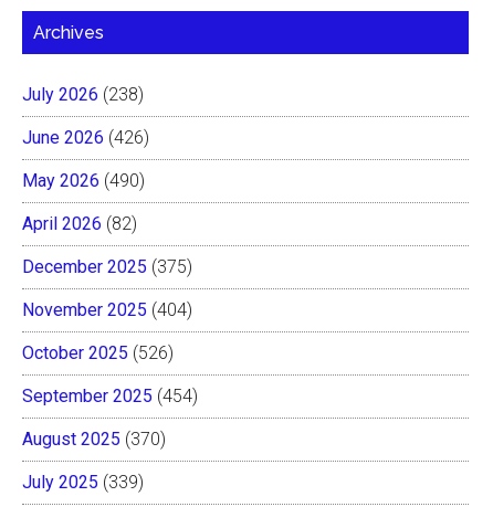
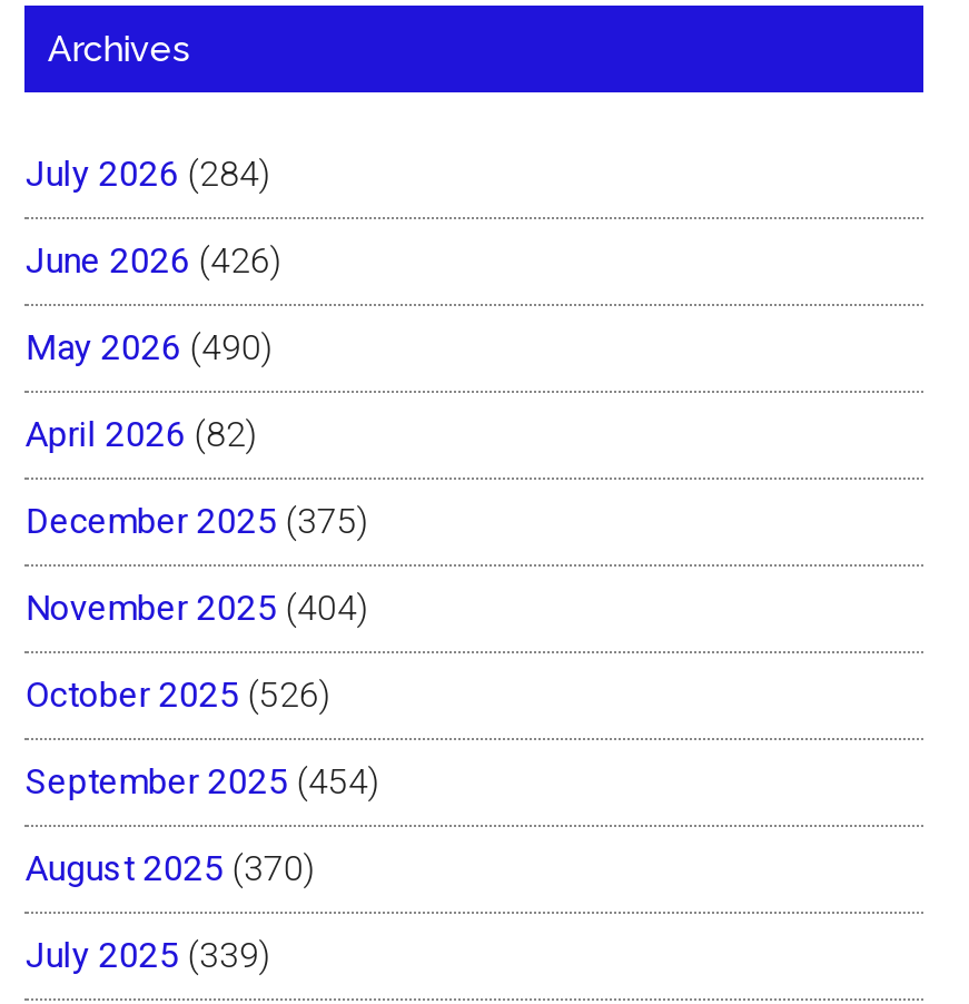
[23,84,144,105] July 2026 (238) -> [25,152,270,194] July 2026 (284)

